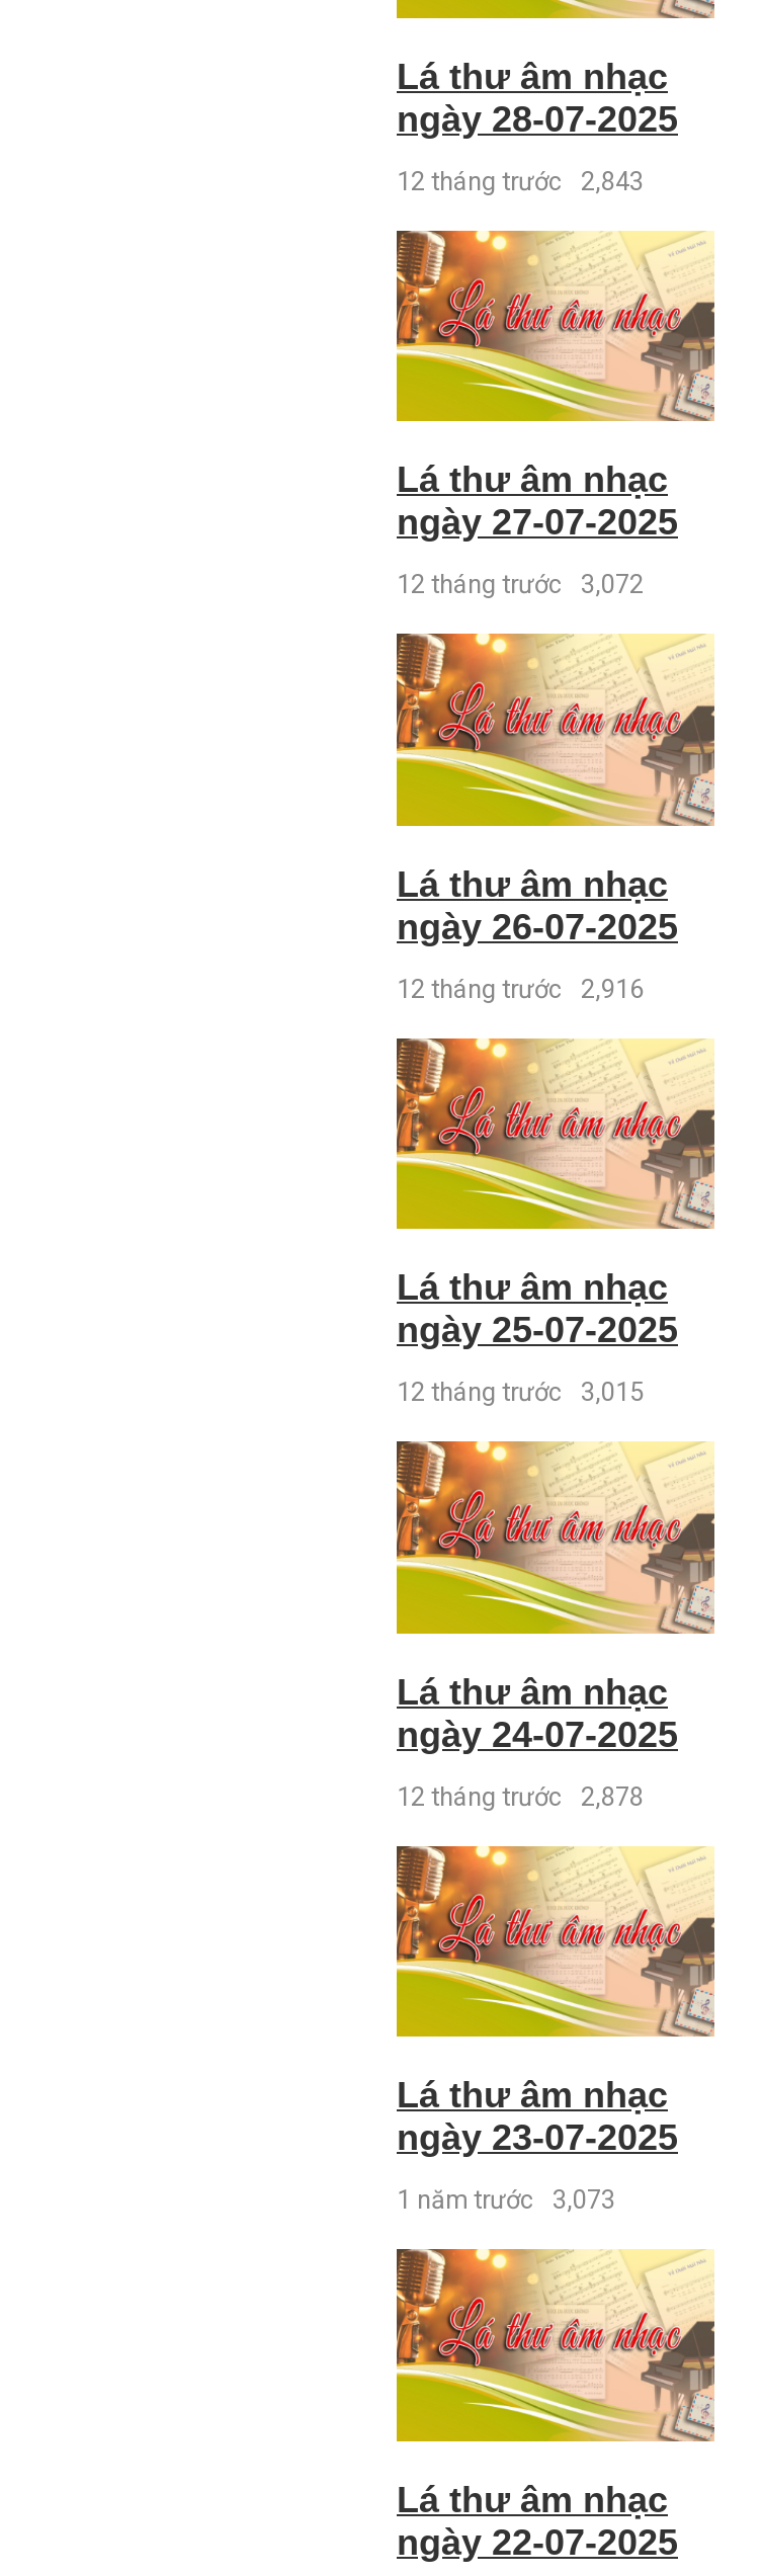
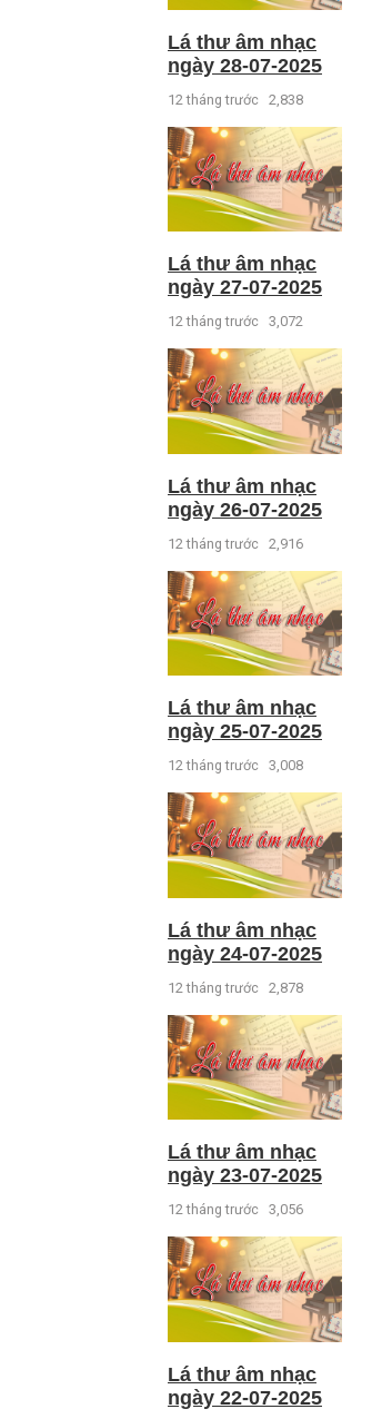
[397,165,644,195] 12 tháng trước 2,843 -> [168,91,303,107] 12 tháng trước 2,838
[397,1377,644,1407] 12 tháng trước 3,015 -> [168,757,303,774] 12 tháng trước 3,008
[397,2185,615,2215] 1 năm trước 3,073 -> [168,1201,303,1218] 12 tháng trước 3,056

